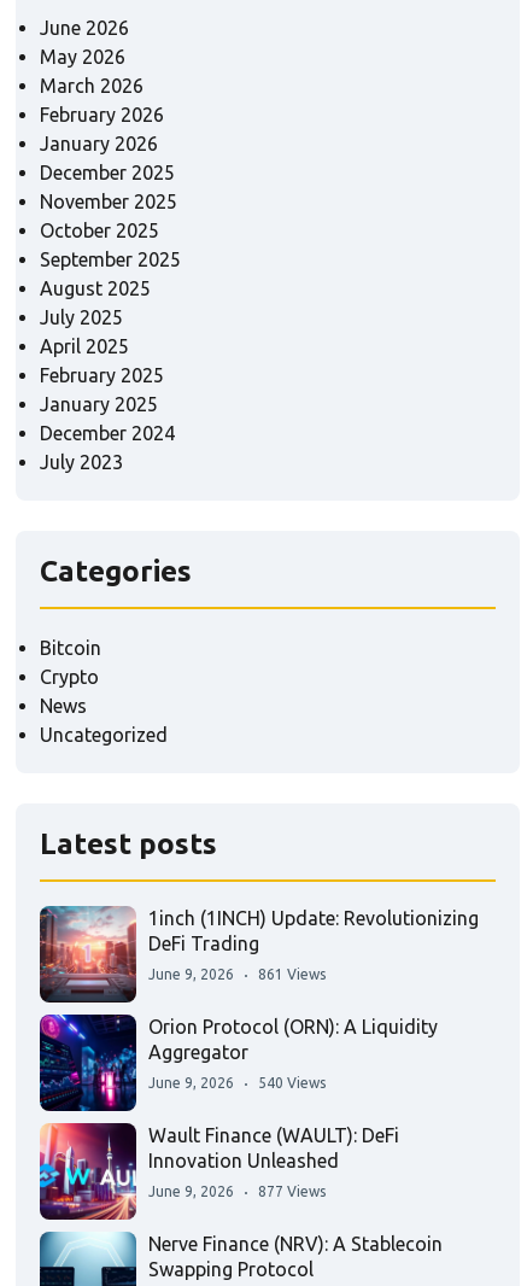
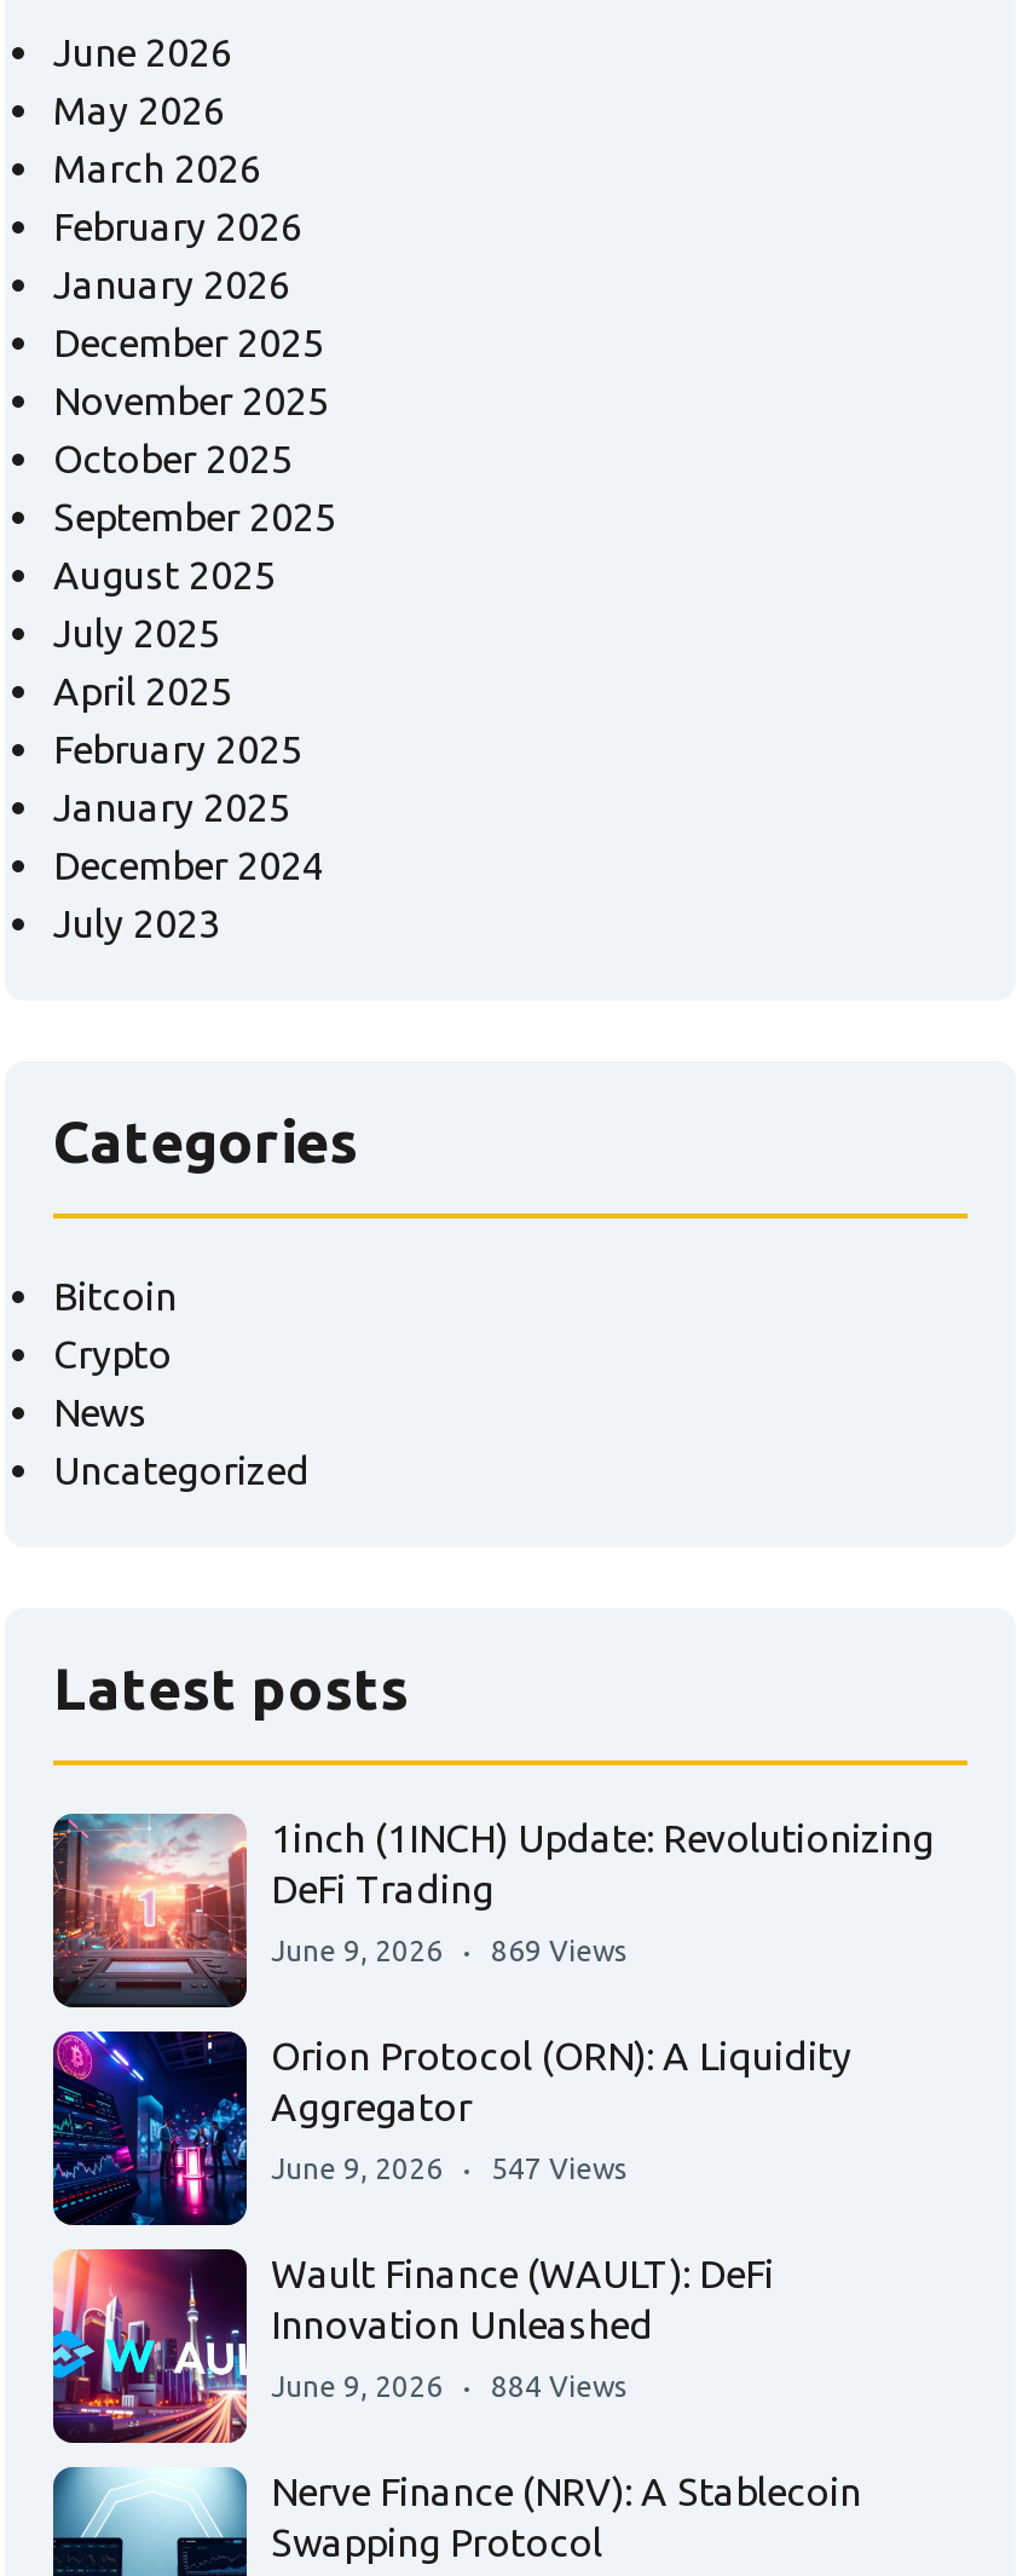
[148,966,326,982] June 9, 2026 861 Views -> [271,1934,626,1965] June 9, 2026 869 Views
[148,1075,326,1090] June 9, 2026 540 Views -> [271,2152,626,2183] June 9, 2026 547 Views
[148,1183,326,1199] June 9, 2026 877 Views -> [271,2370,626,2401] June 9, 2026 884 Views

